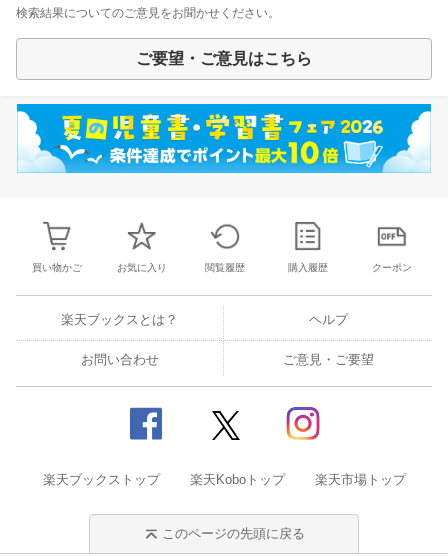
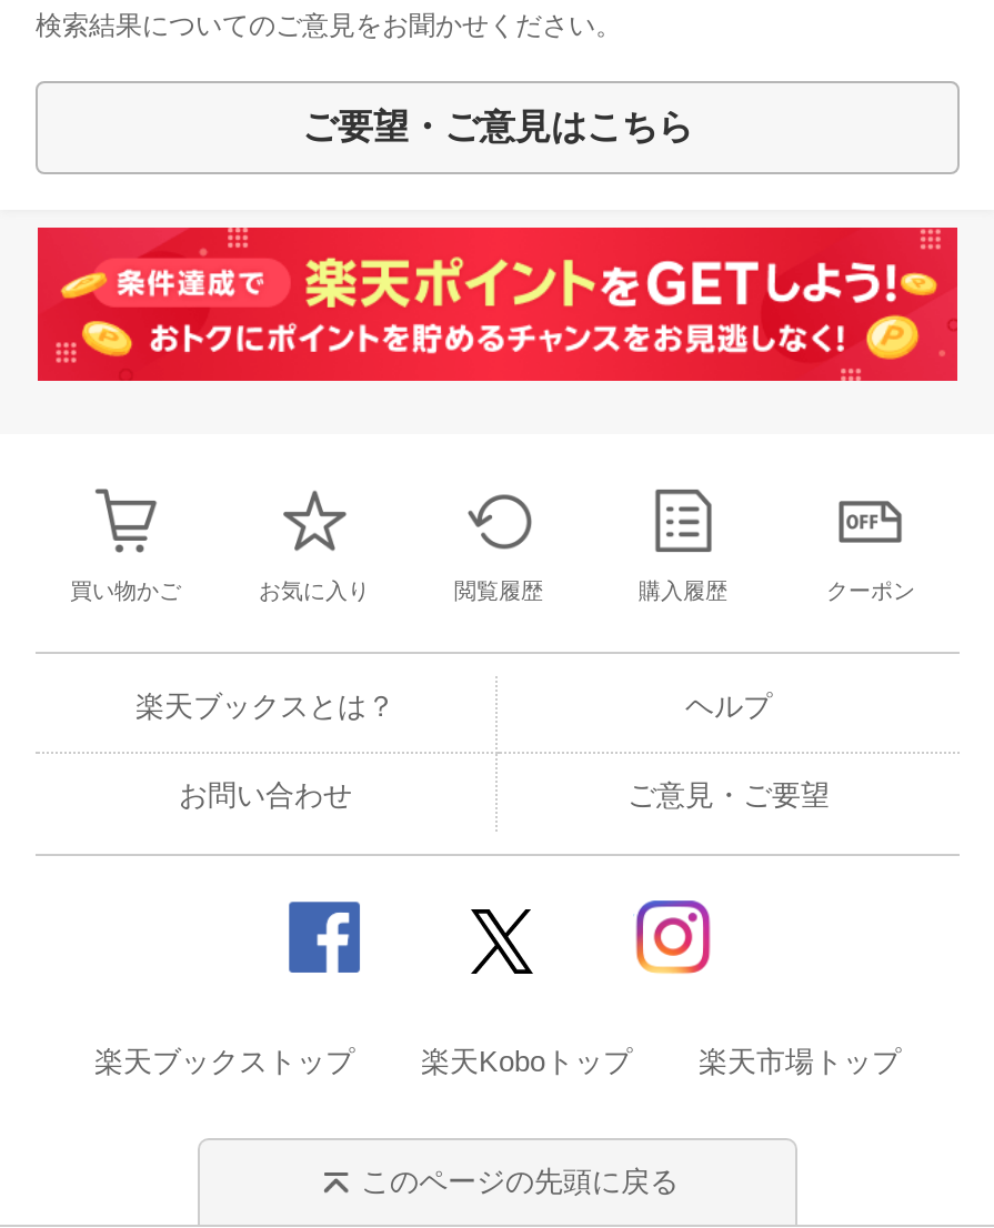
[16,103,432,174] [image] -> [36,225,960,383] [image]

